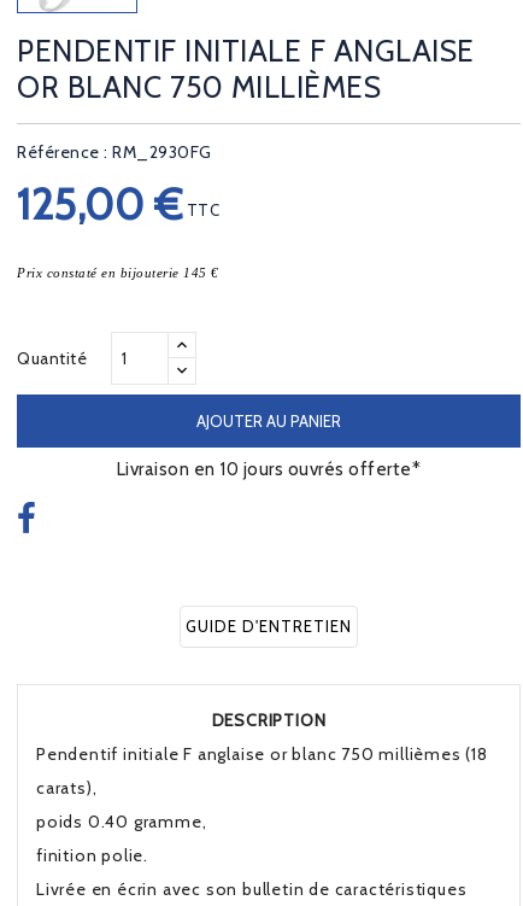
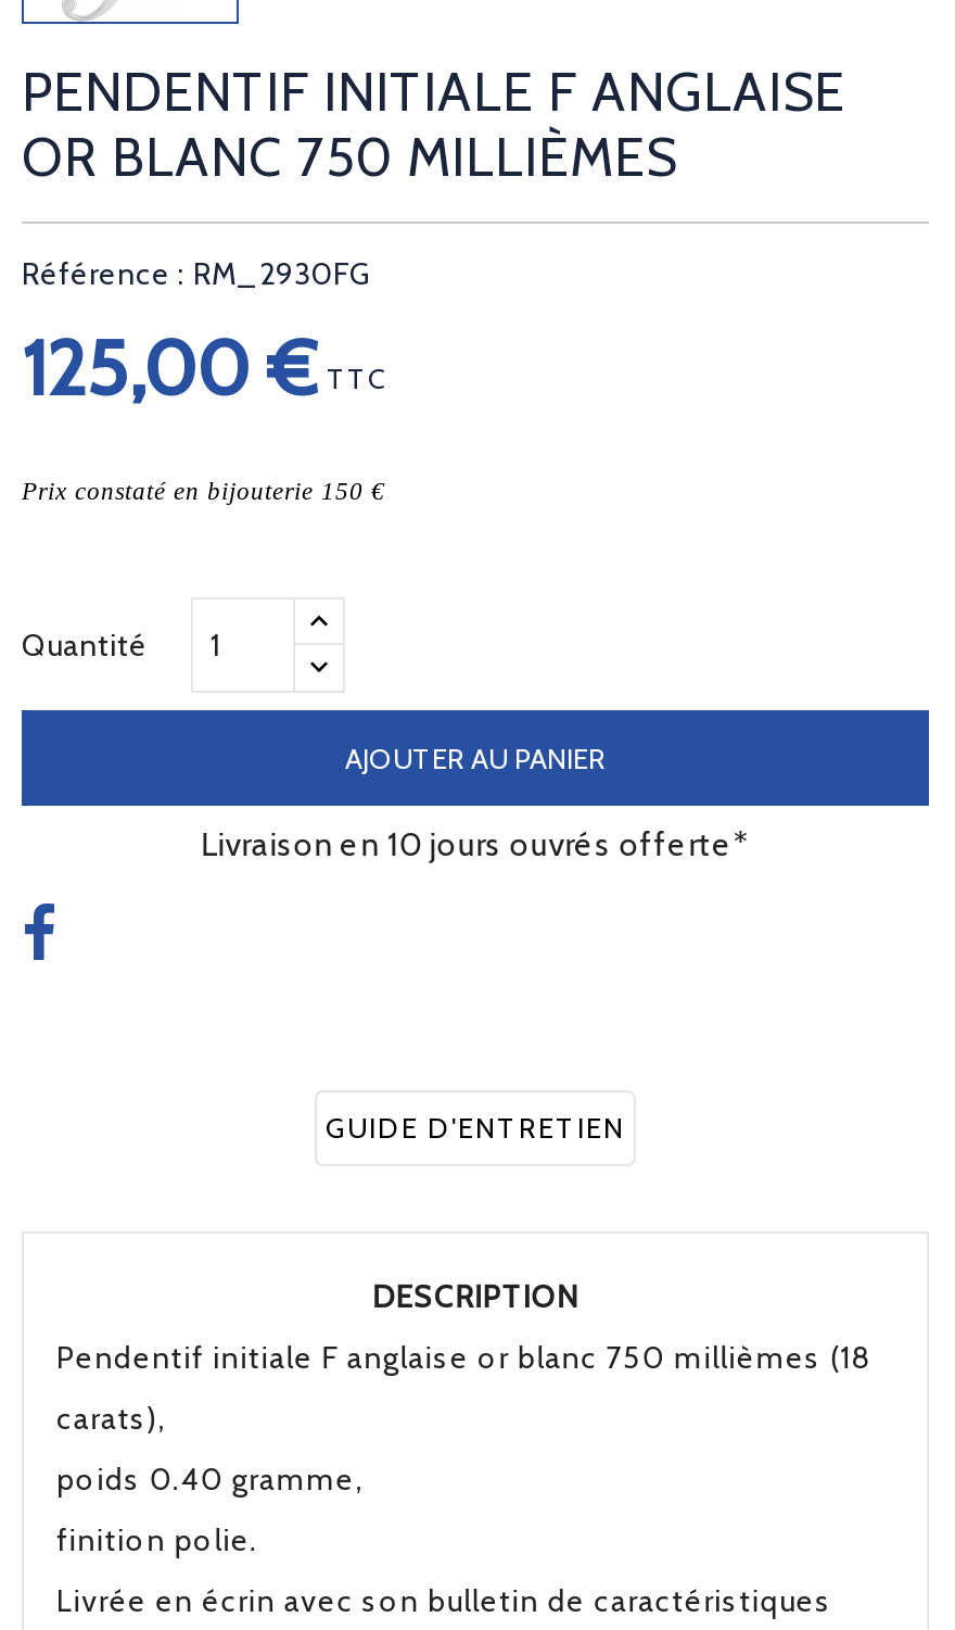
[17,265,219,280] Prix constaté en bijouterie 145 € -> [22,478,385,504] Prix constaté en bijouterie 150 €

